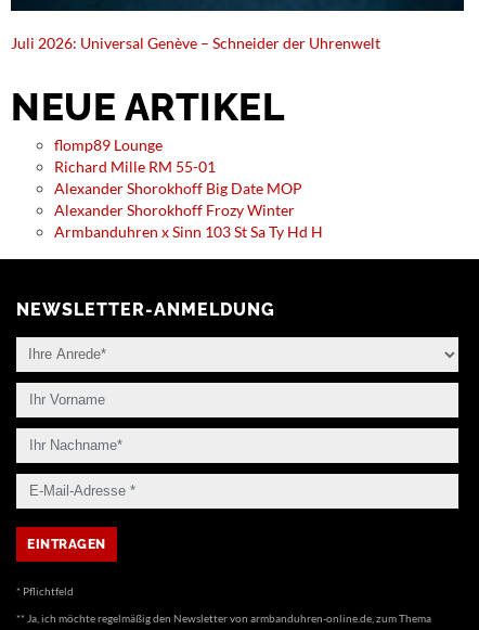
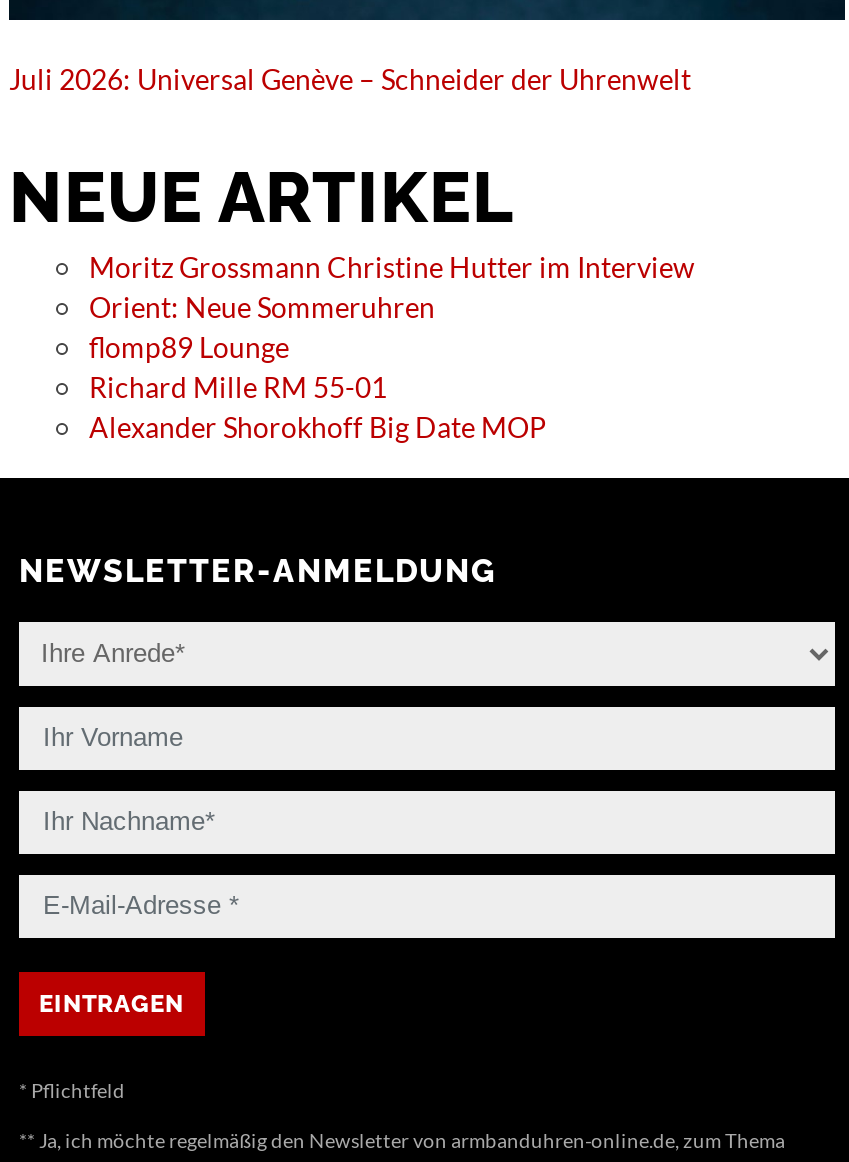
none -> [89,249,695,323] Moritz Grossmann Christine Hutter im Interview | Orient: Neue Sommeruhren
moved [54,135,302,197] -> [89,329,547,443]: flomp89 Lounge | Richard Mille RM 55-01 | Alexander Shorokhoff Big Date MOP
[54,200,323,240] Alexander Shorokhoff Frozy Winter | Armbanduhren x Sinn 103 St Sa Ty Hd H -> none

